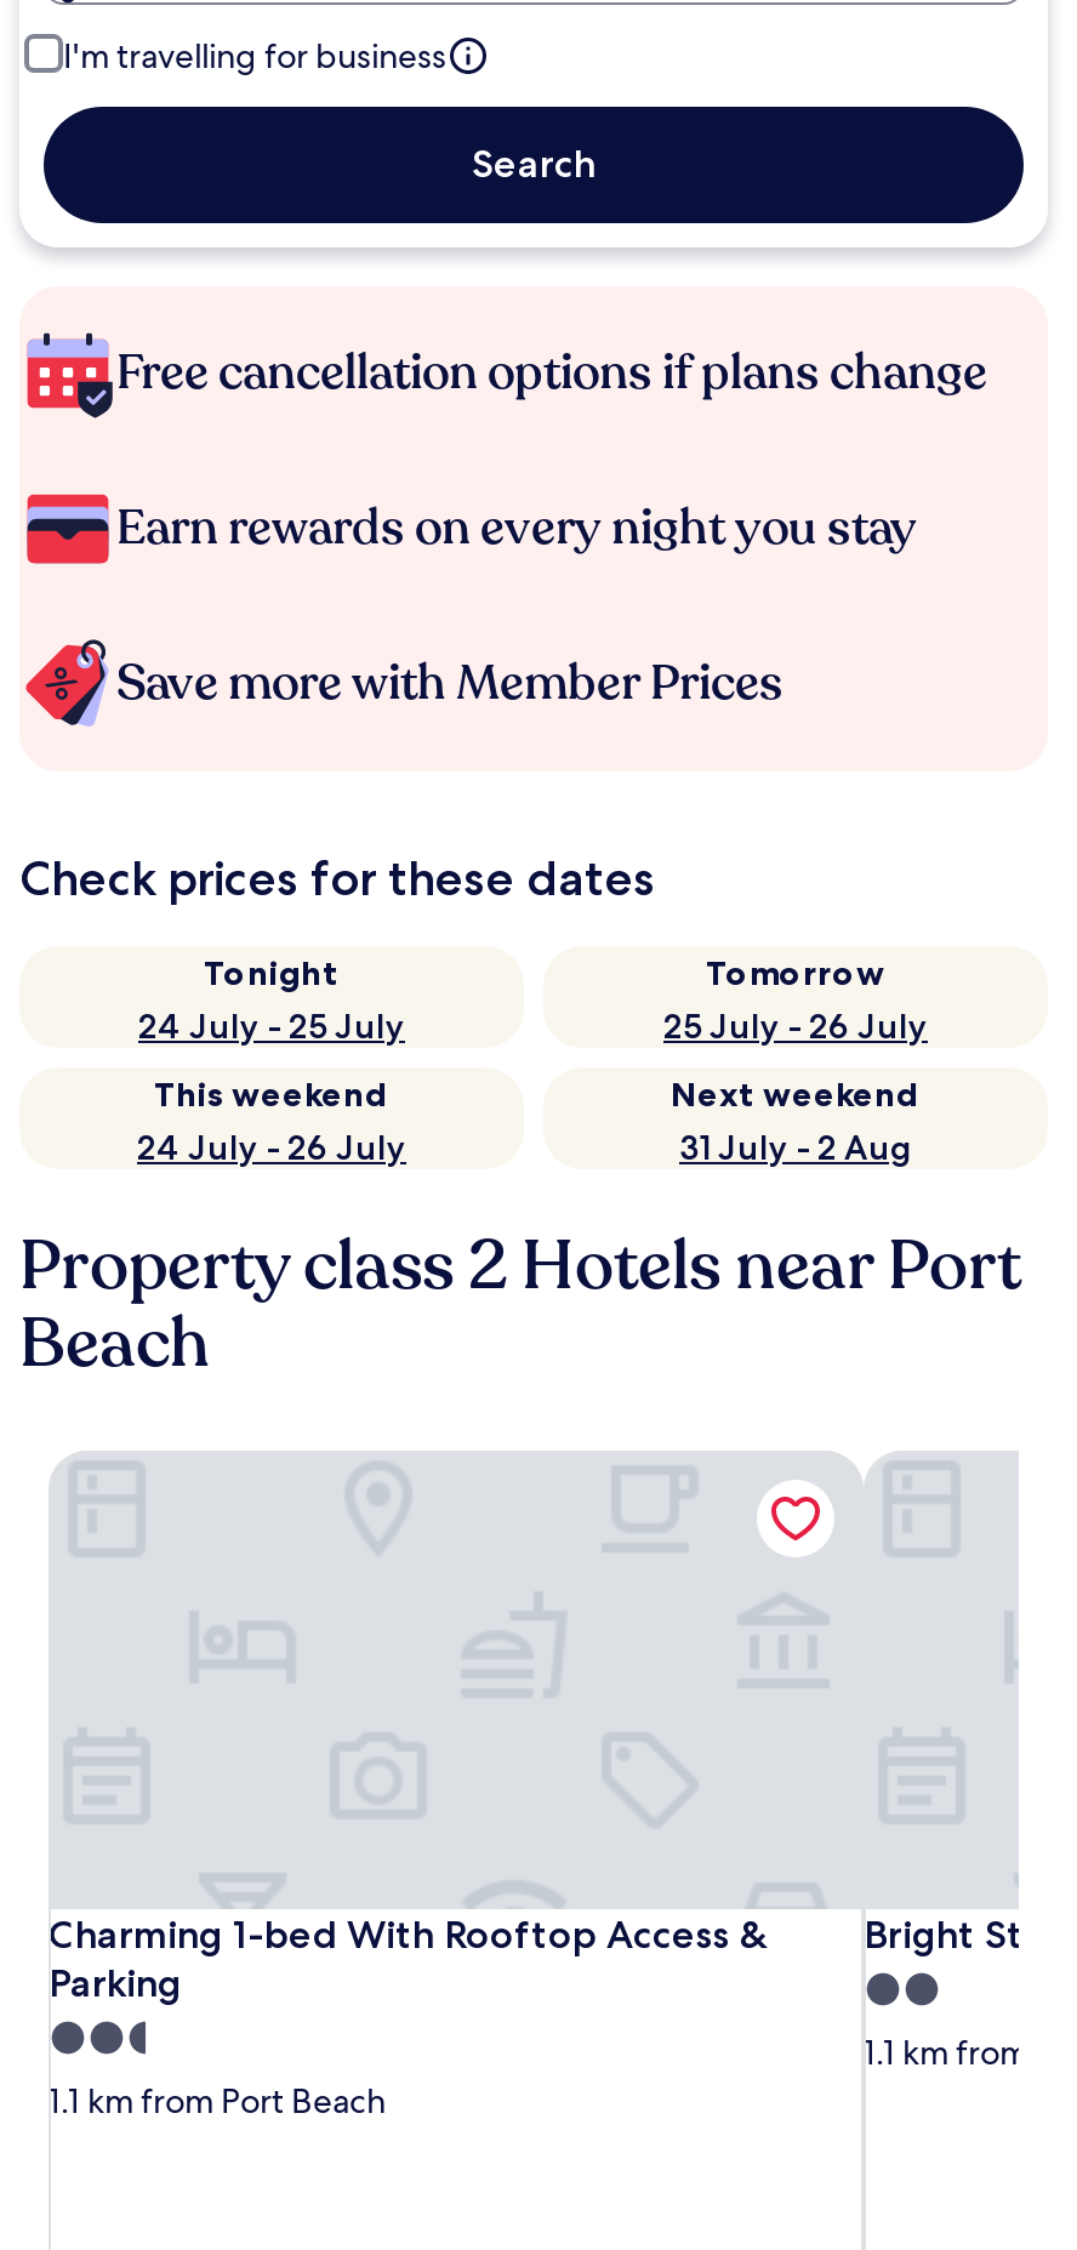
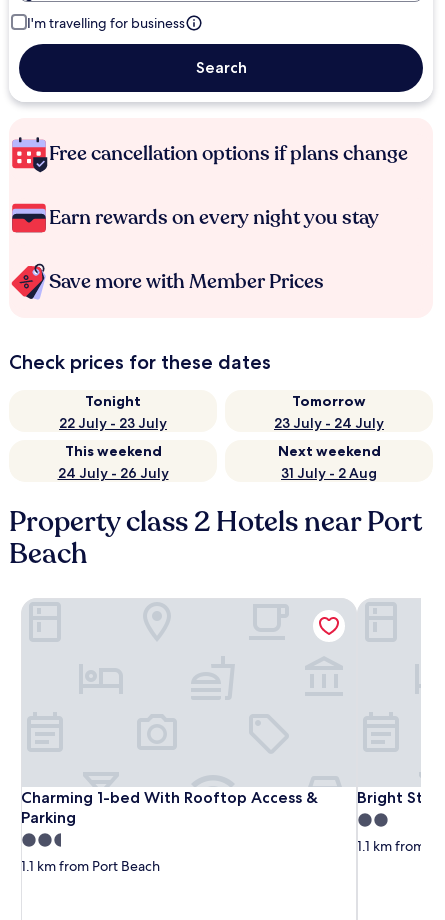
[138,1004,405,1048] 24 July - 25 July -> [59,414,167,432] 22 July - 23 July
[663,1004,928,1048] 25 July - 26 July -> [274,414,384,432] 23 July - 24 July

